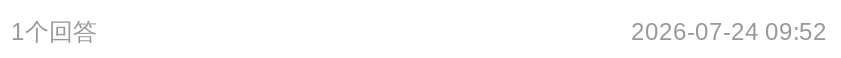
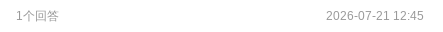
[631,18,827,46] 2026-07-24 09:52 -> [326,9,424,23] 2026-07-21 12:45

